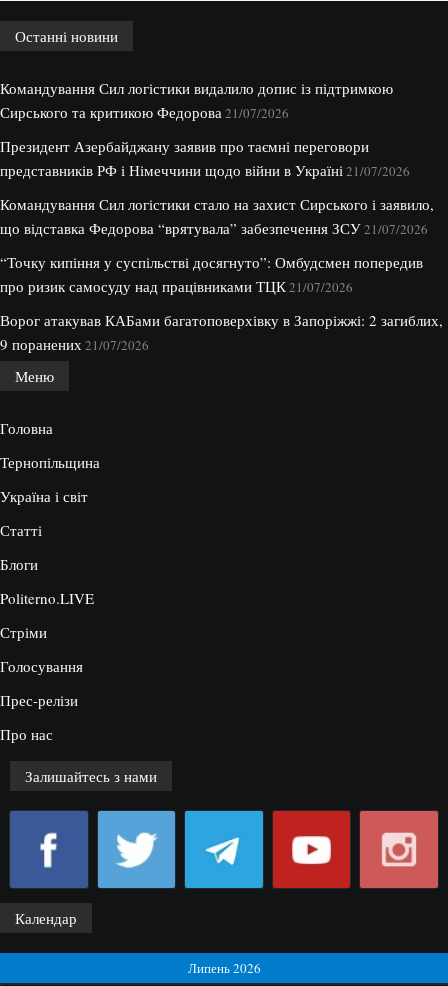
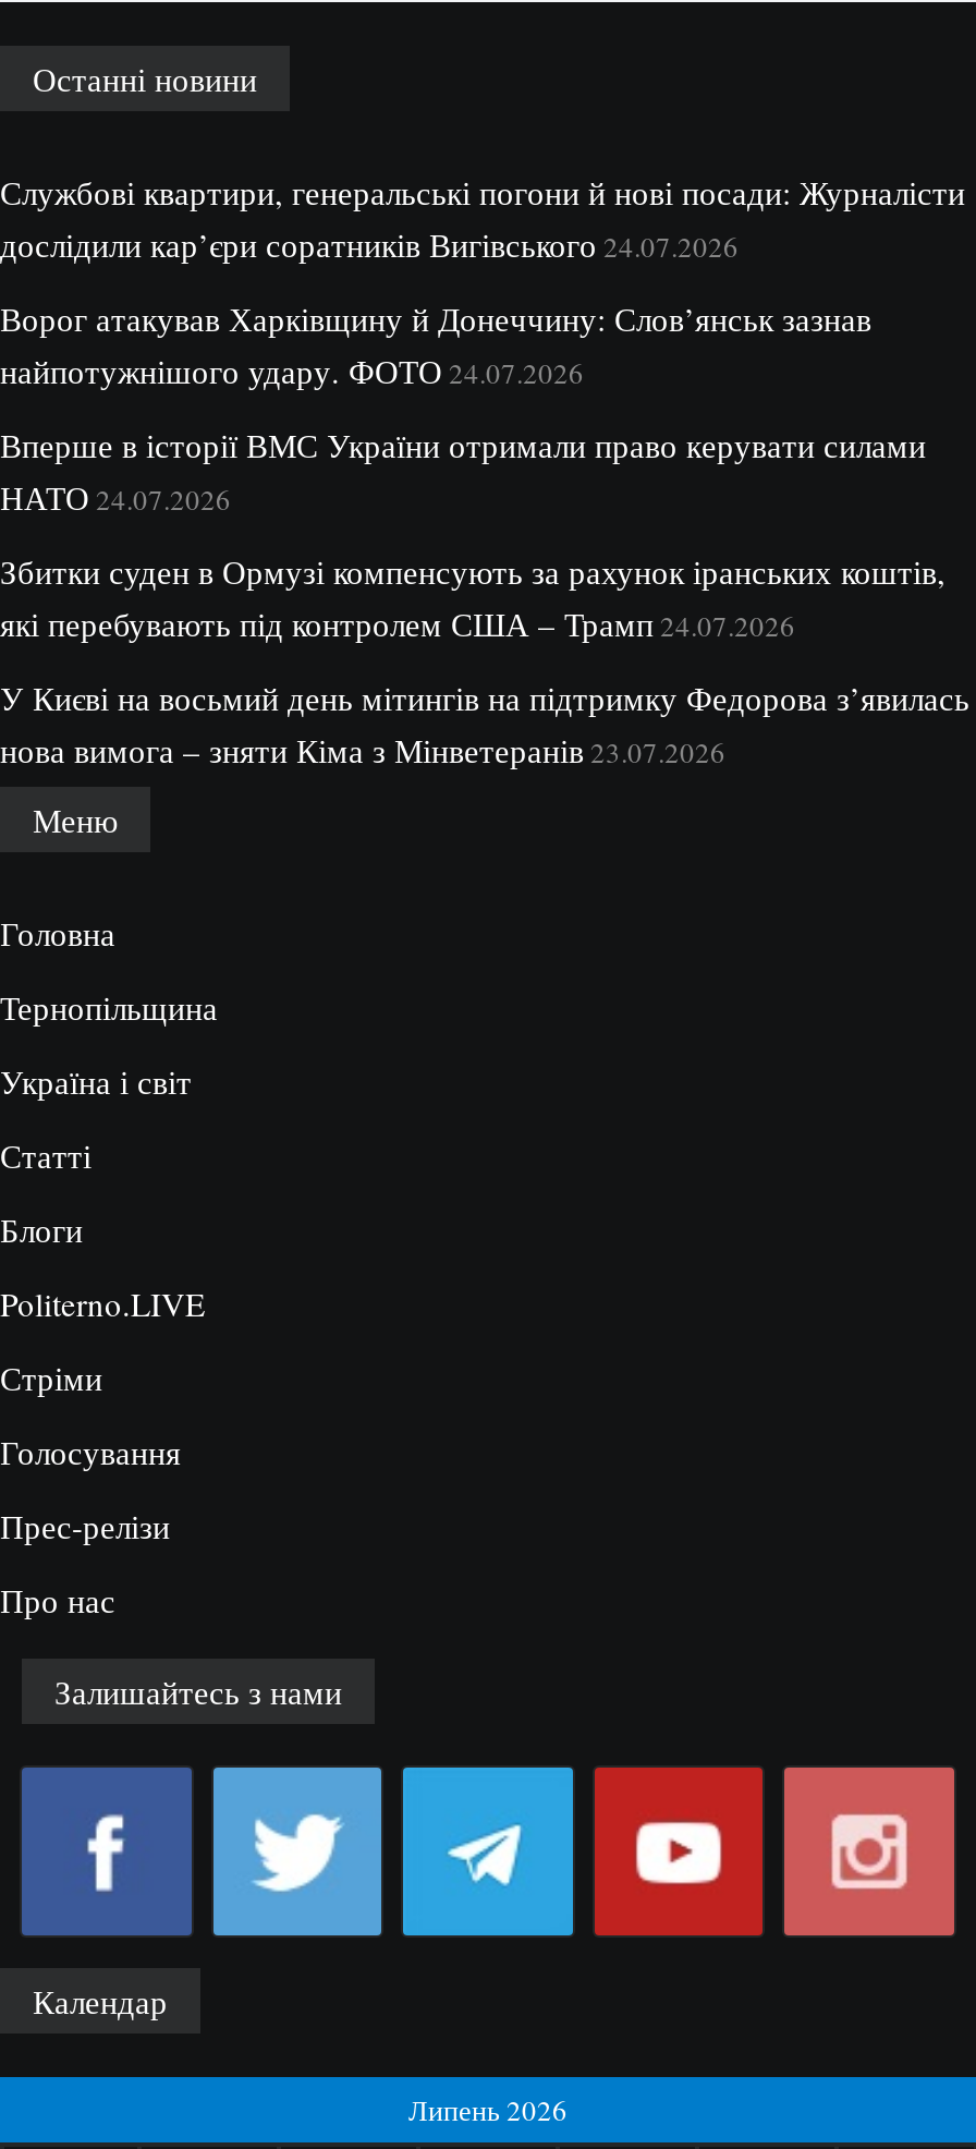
[0,78,393,122] Командування Сил логістики видалило допис із підтримкою | Сирського та критикою Федорова 21/07/2026 -> [0,170,965,265] Службові квартири, генеральські погони й нові посади: Журналісти | дослідили кар’єри соратників Вигівського 24.07.2026
[0,136,410,180] Президент Азербайджану заявив про таємні переговори | представників РФ і Німеччини щодо війни в Україні 21/07/2026 -> [0,296,871,392] Ворог атакував Харківщину й Донеччину: Слов’янськ зазнав | найпотужнішого удару. ФОТО 24.07.2026
[0,194,434,238] Командування Сил логістики стало на захист Сирського і заявило, | що відставка Федорова “врятувала” забезпечення ЗСУ 21/07/2026 -> [0,422,926,518] Вперше в історії ВМС України отримали право керувати силами | НАТО 24.07.2026
[0,252,423,296] “Точку кипіння у суспільстві досягнуто”: Омбудсмен попередив | про ризик самосуду над працівниками ТЦК 21/07/2026 -> [0,549,945,645] Збитки суден в Ормузі компенсують за рахунок іранських коштів, | які перебувають під контролем США – Трамп 24.07.2026
[0,310,443,354] Ворог атакував КАБами багатоповерхівку в Запоріжжі: 2 загиблих, | 9 поранених 21/07/2026 -> [0,675,969,771] У Києві на восьмий день мітингів на підтримку Федорова з’явилась | нова вимога – зняти Кіма з Мінветеранів 23.07.2026

